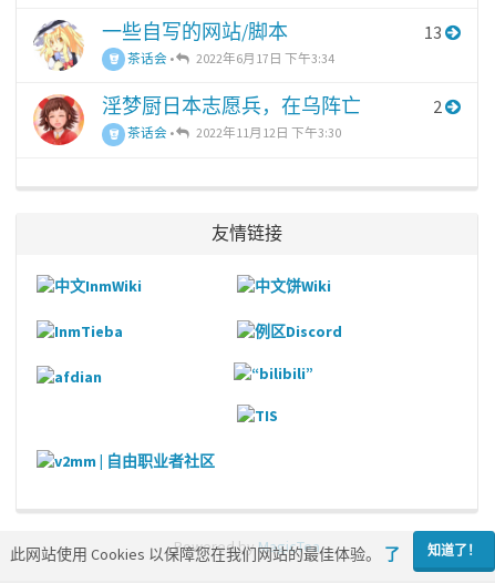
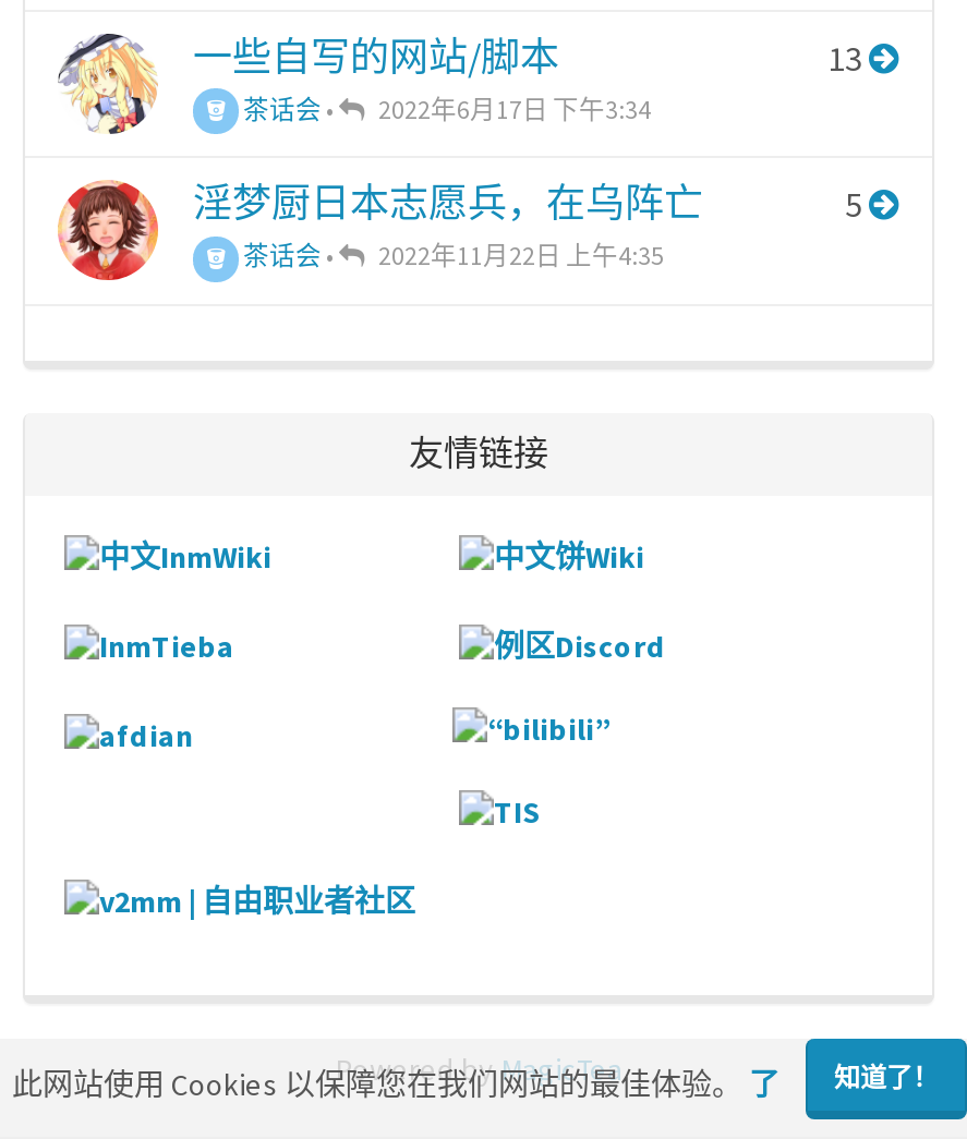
[433,96,442,118] 2 -> [845,183,862,227] 5
[196,125,341,141] 2022年11月12日 下午3:30 -> [378,240,664,272] 2022年11月22日 上午4:35

